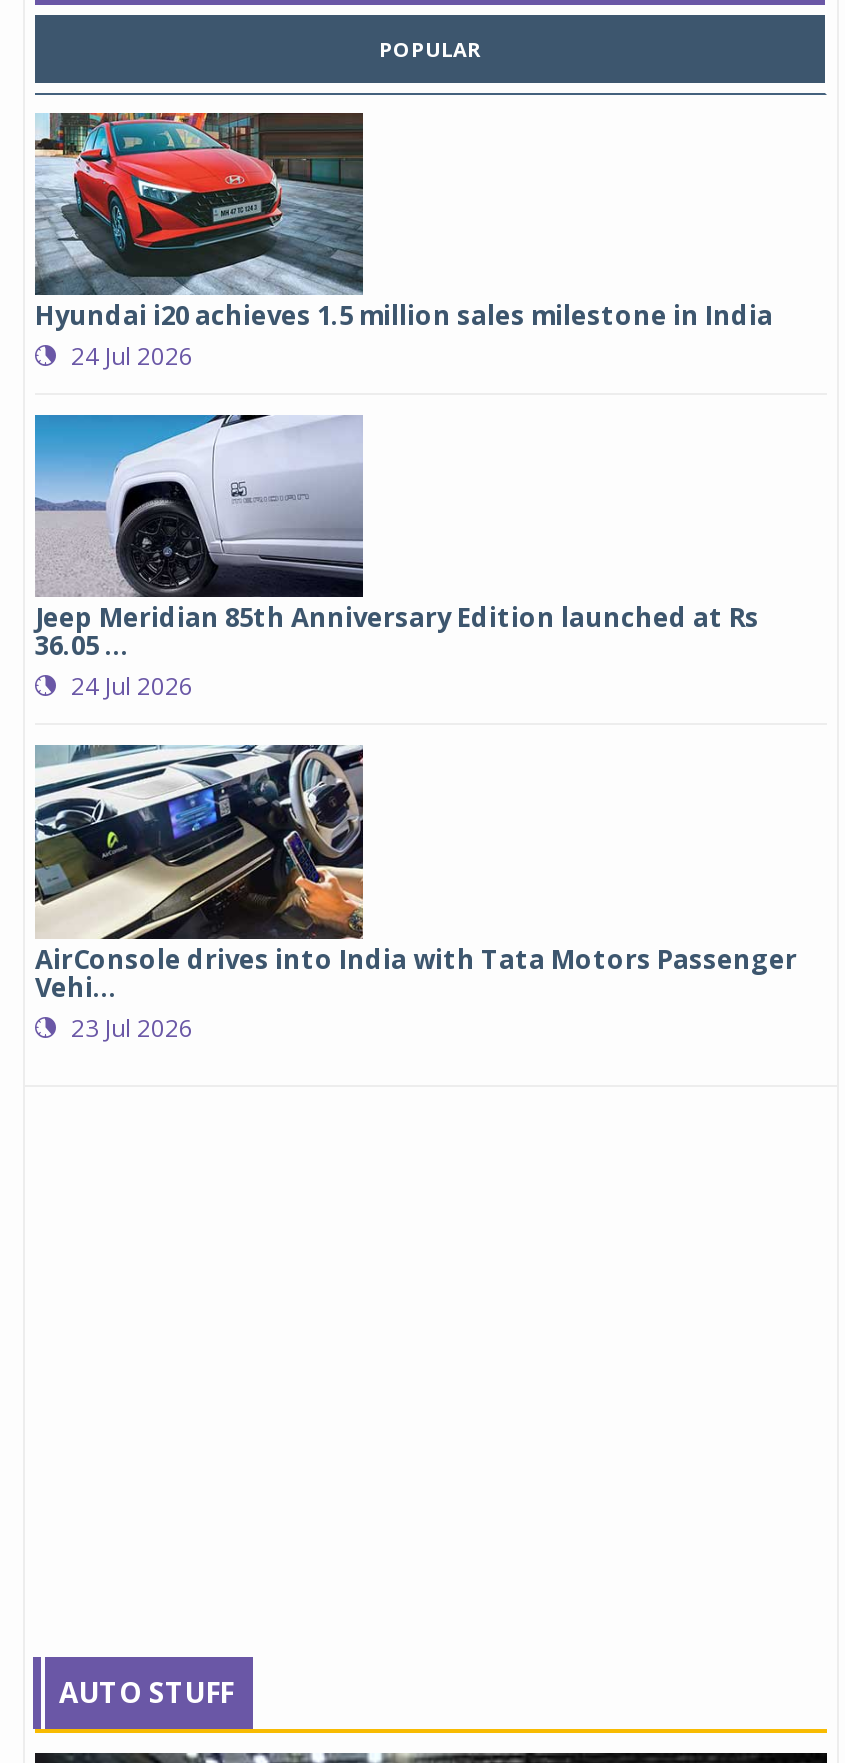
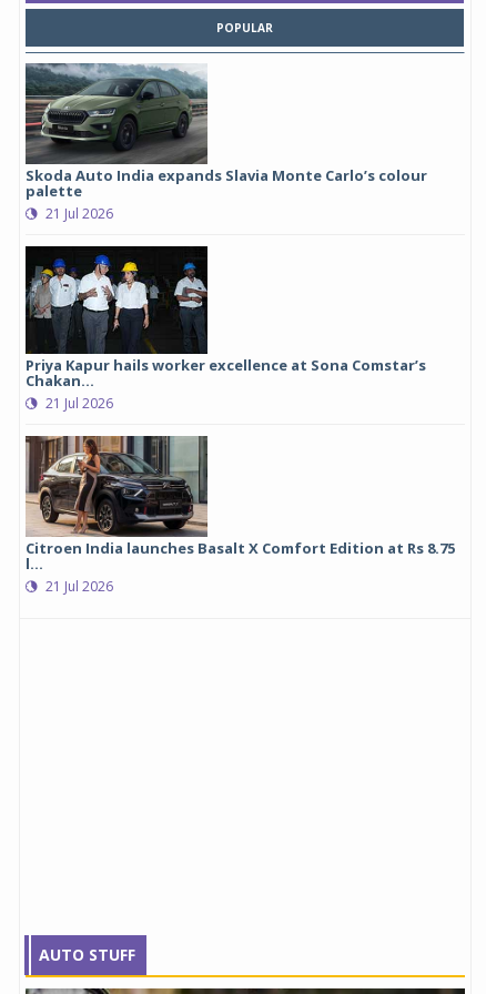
[35,111,773,373] [image] | Hyundai i20 achieves 1.5 million sales milestone in India | 24 Jul 2026 -> [24,63,427,223] [image] | Skoda Auto India expands Slavia Monte Carlo’s colour | palette | 21 Jul 2026
[33,413,759,702] [image] | Jeep Meridian 85th Anniversary Edition launched at Rs | 36.05 ... | 24 Jul 2026 -> [24,245,426,413] [image] | Priya Kapur hails worker excellence at Sona Comstar’s | Chakan... | 21 Jul 2026
[33,743,797,1046] [image] | AirConsole drives into India with Tata Motors Passenger | Vehi... | 23 Jul 2026 -> [26,429,455,596] [image] | Citroen India launches Basalt X Comfort Edition at Rs 8.75 | l... | 21 Jul 2026

